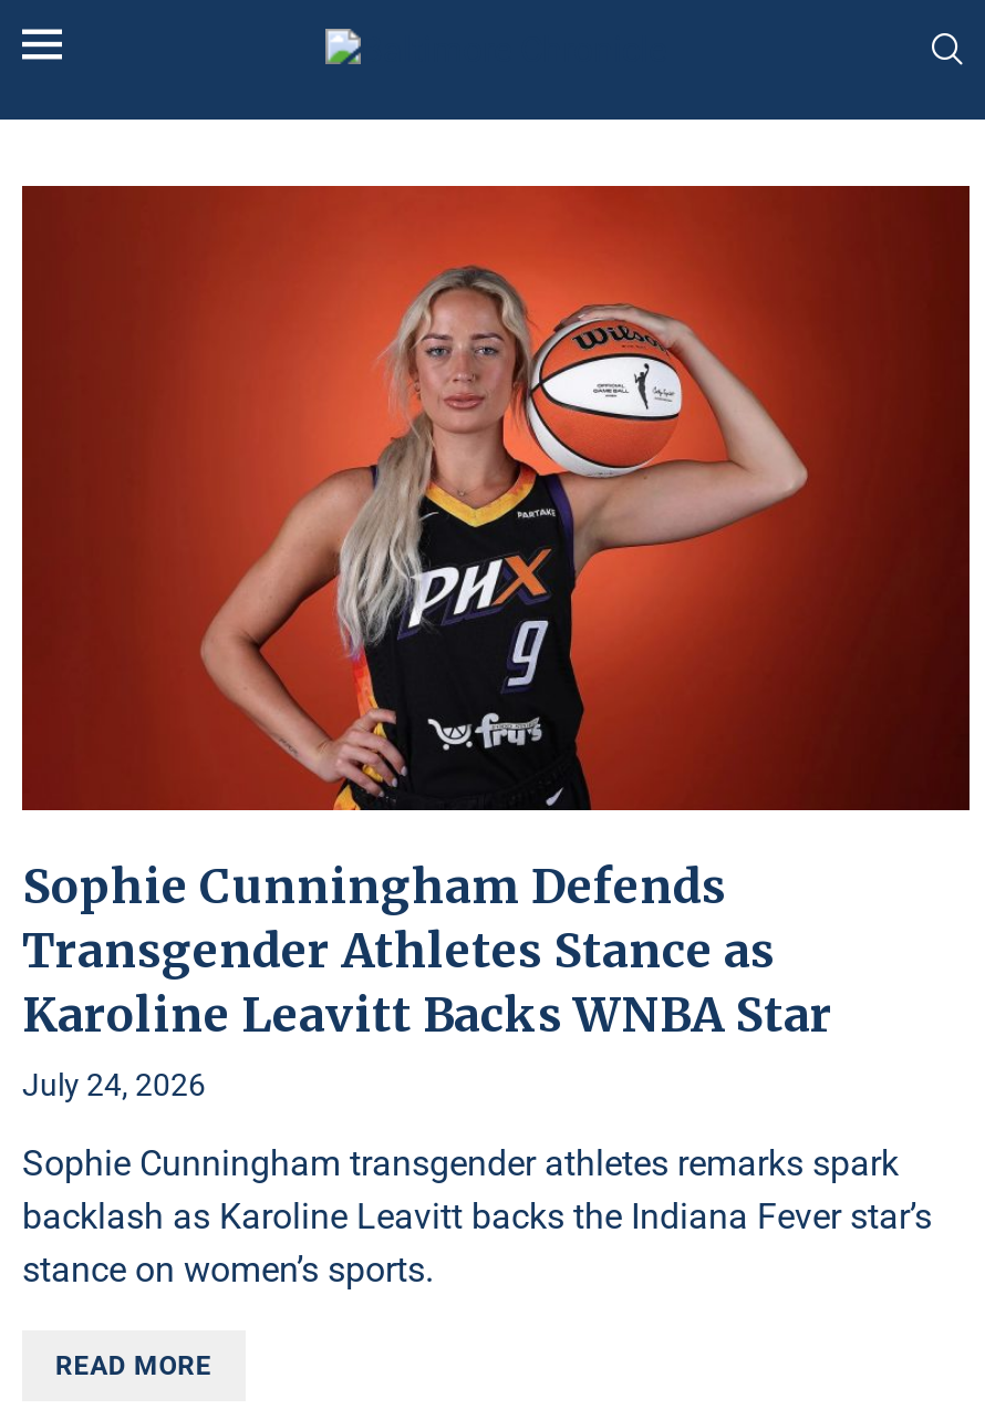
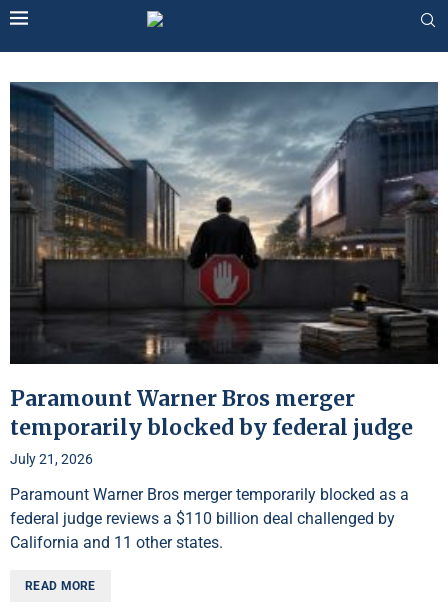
[20,184,972,1104] [image] | Sophie Cunningham Defends | Transgender Athletes Stance as | Karoline Leavitt Backs WNBA Star | July 24, 2026 -> [9,81,439,467] [image] | Paramount Warner Bros merger | temporarily blocked by federal judge | July 21, 2026
[22,1143,932,1292] Sophie Cunningham transgender athletes remarks spark | backlash as Karoline Leavitt backs the Indiana Fever star’s | stance on women’s sports. -> [10,485,409,552] Paramount Warner Bros merger temporarily blocked as a | federal judge reviews a $110 billion deal challenged by | California and 11 other states.

